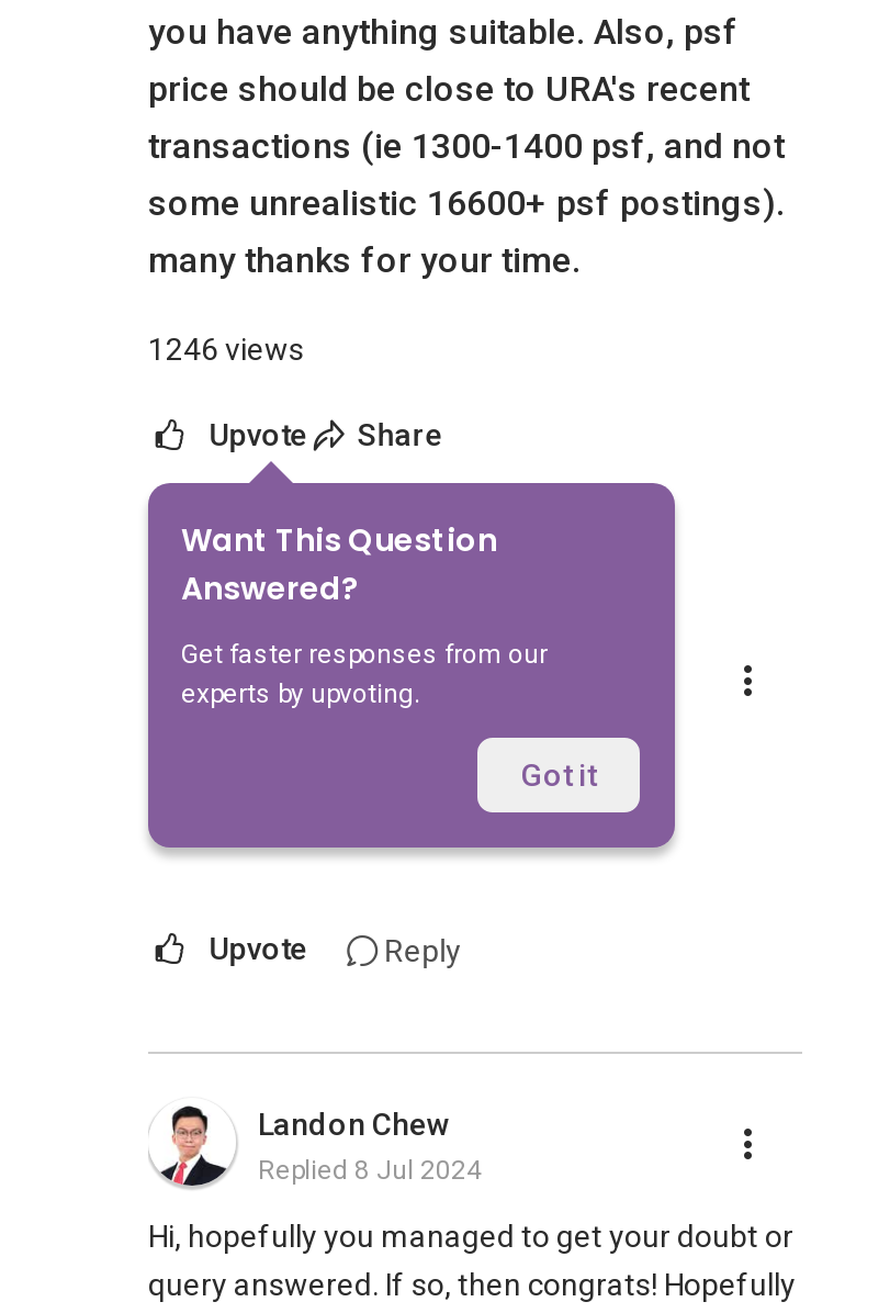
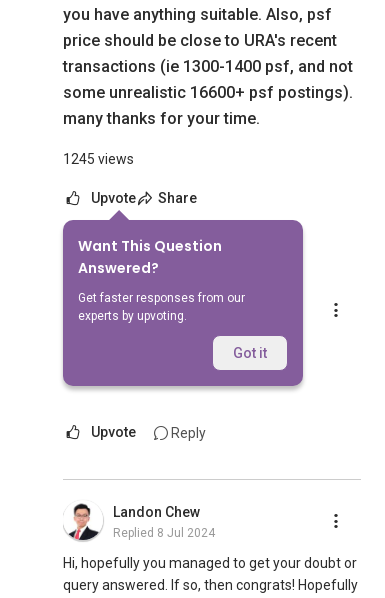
[148,332,304,367] 1246 views -> [63,151,134,167] 1245 views

